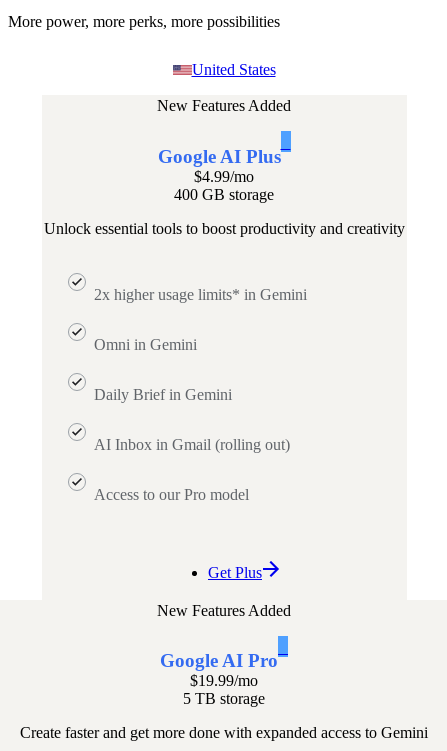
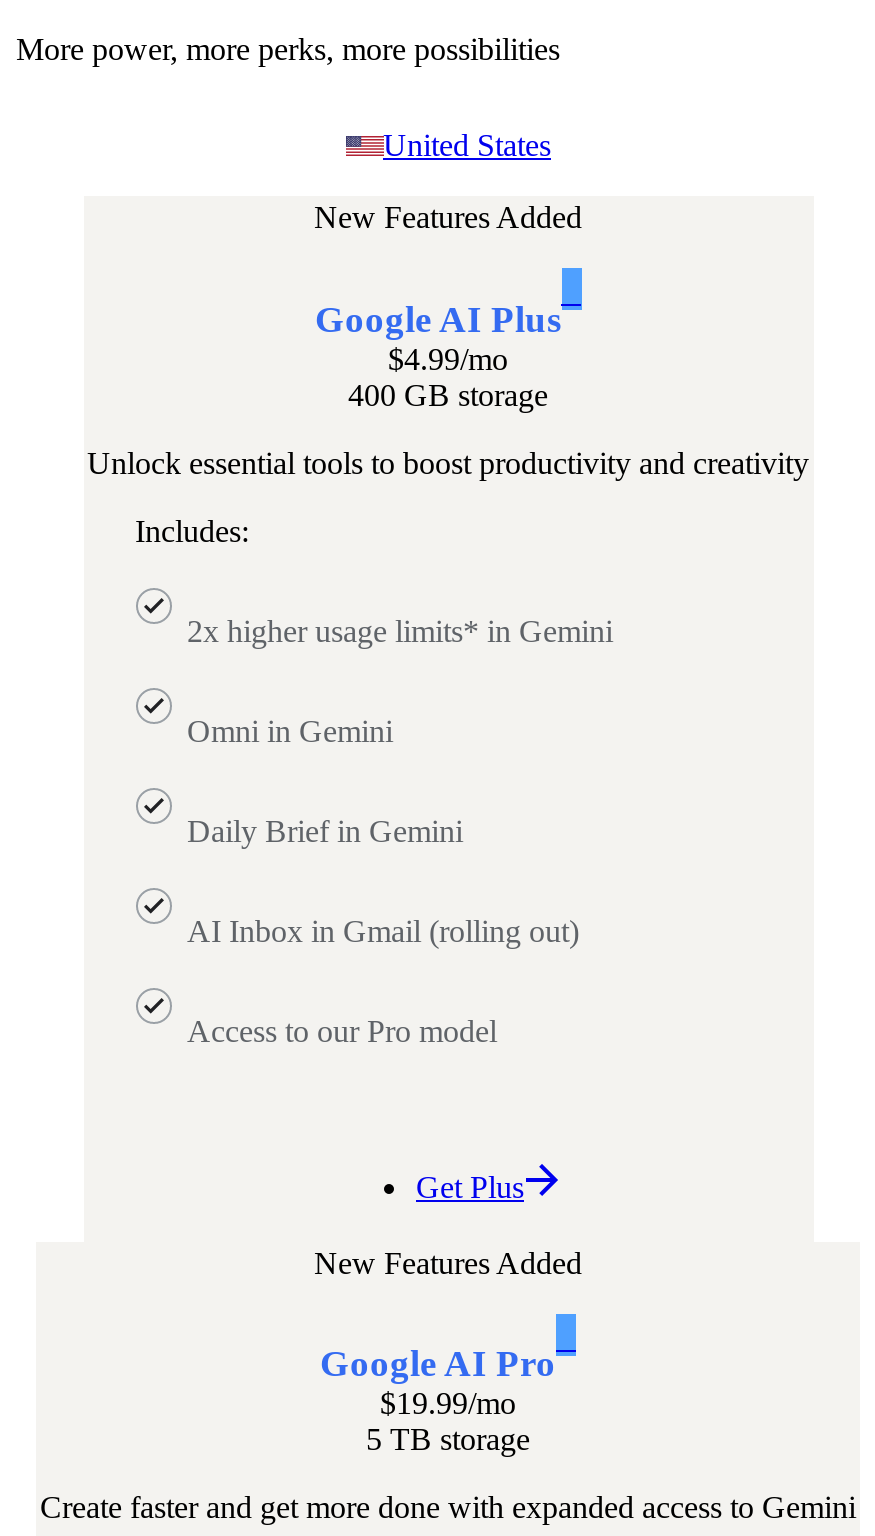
none -> [135,513,249,547] Includes:

